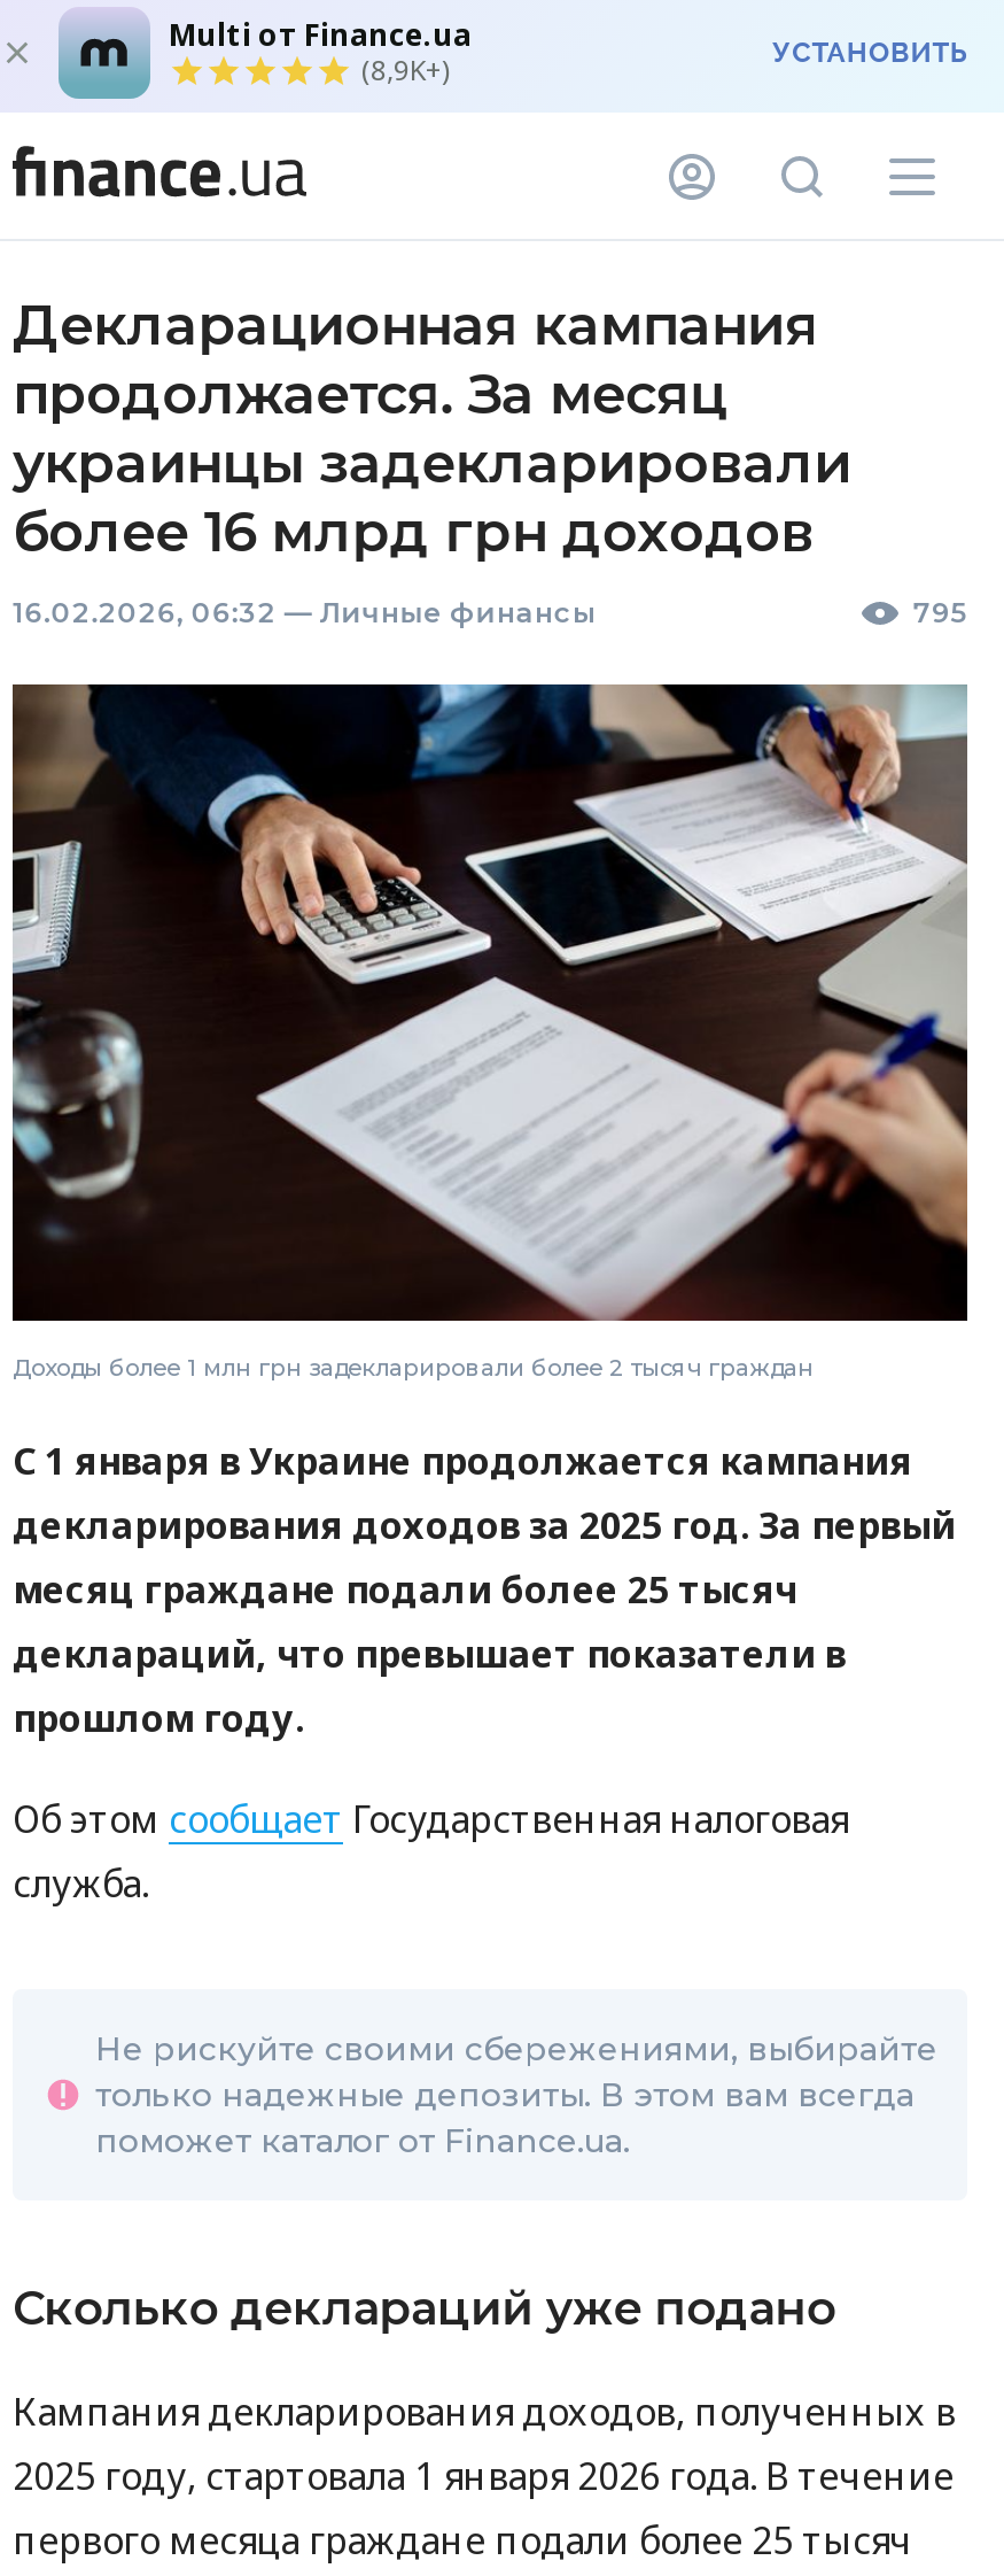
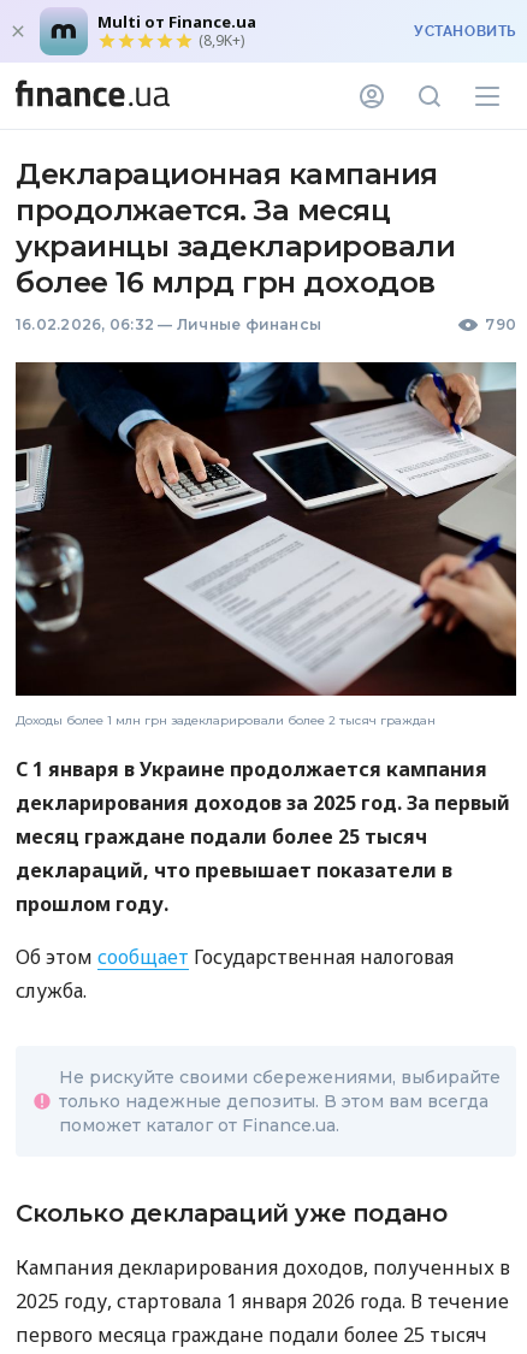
[913,595,967,629] 795 -> [485,315,516,333] 790

